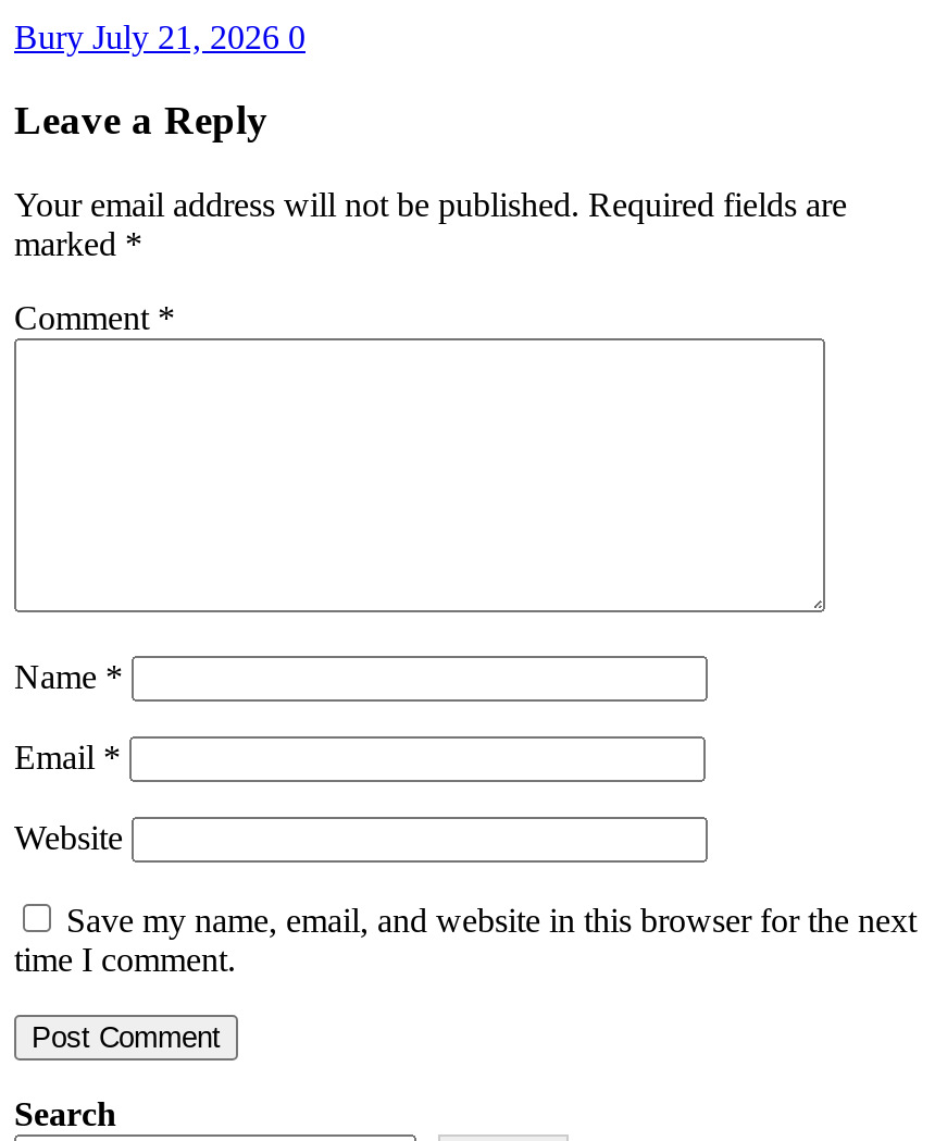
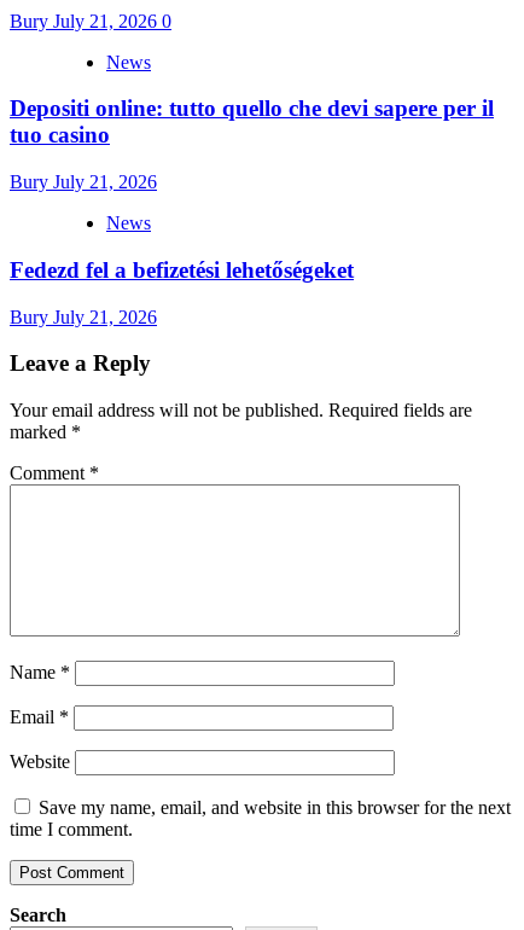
none -> [10,52,494,327] News | Depositi online: tutto quello che devi sapere per il | tuo casino | Bury July 21, 2026 | News | Fedezd fel a befizetési lehetőségeket | Bury July 21, 2026

